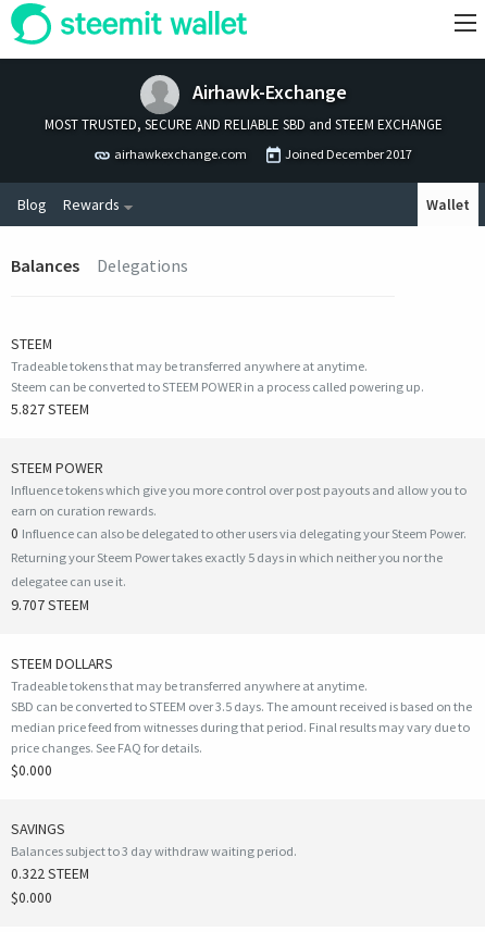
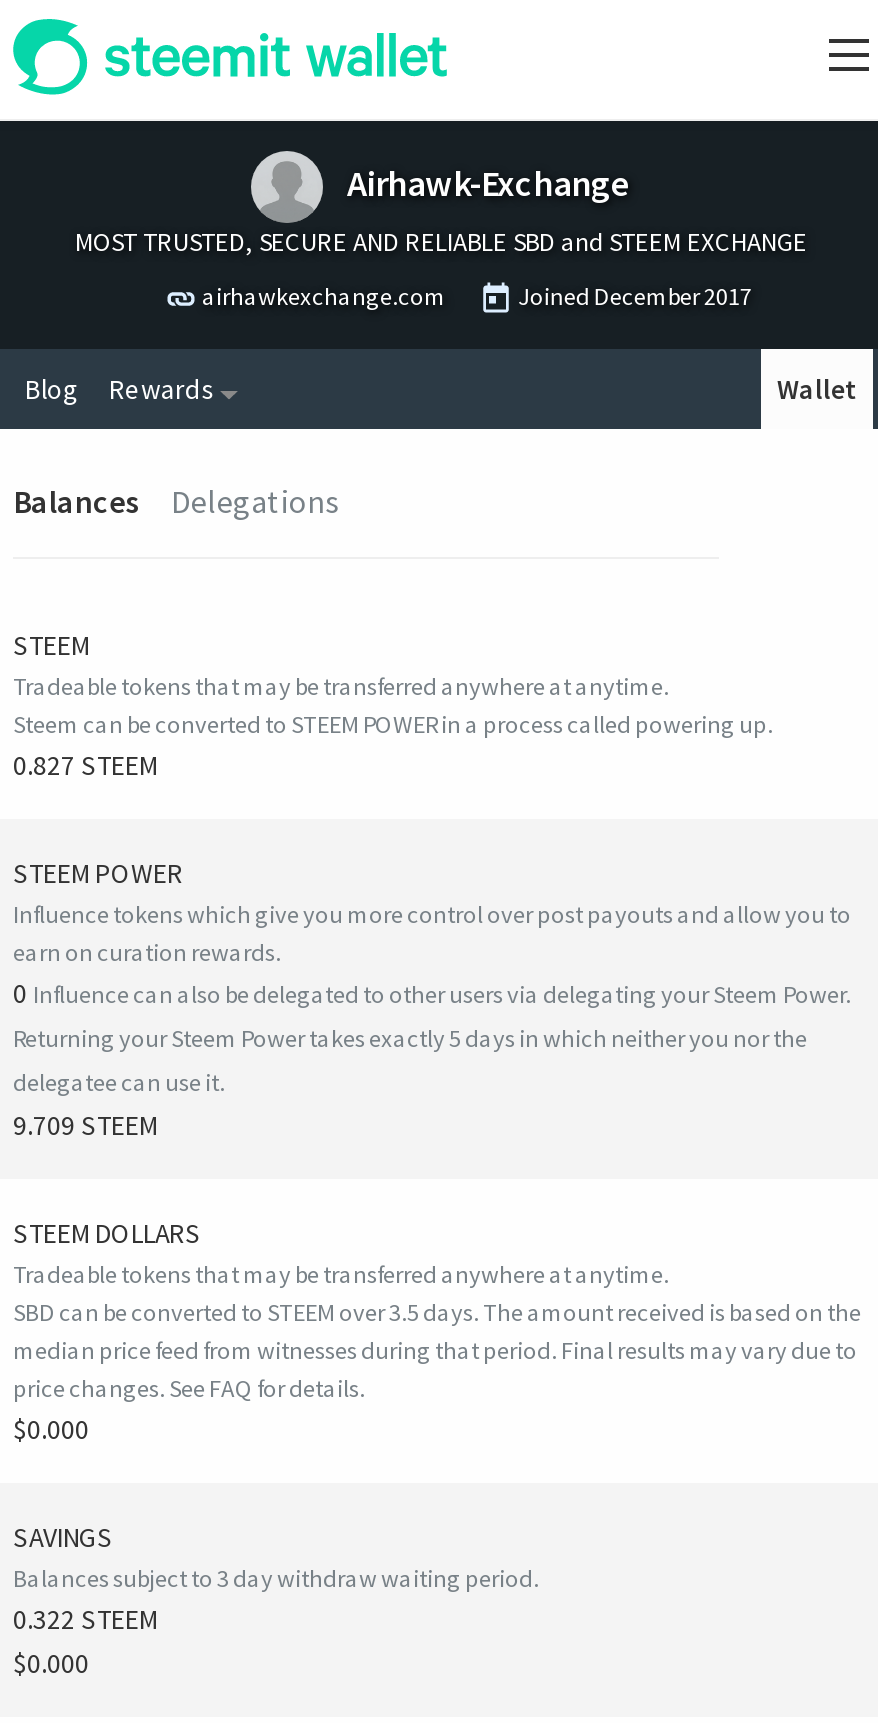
[11,399,89,419] 5.827 STEEM -> [13,747,157,783] 0.827 STEEM
[11,595,89,615] 9.707 STEEM -> [13,1107,157,1143] 9.709 STEEM

